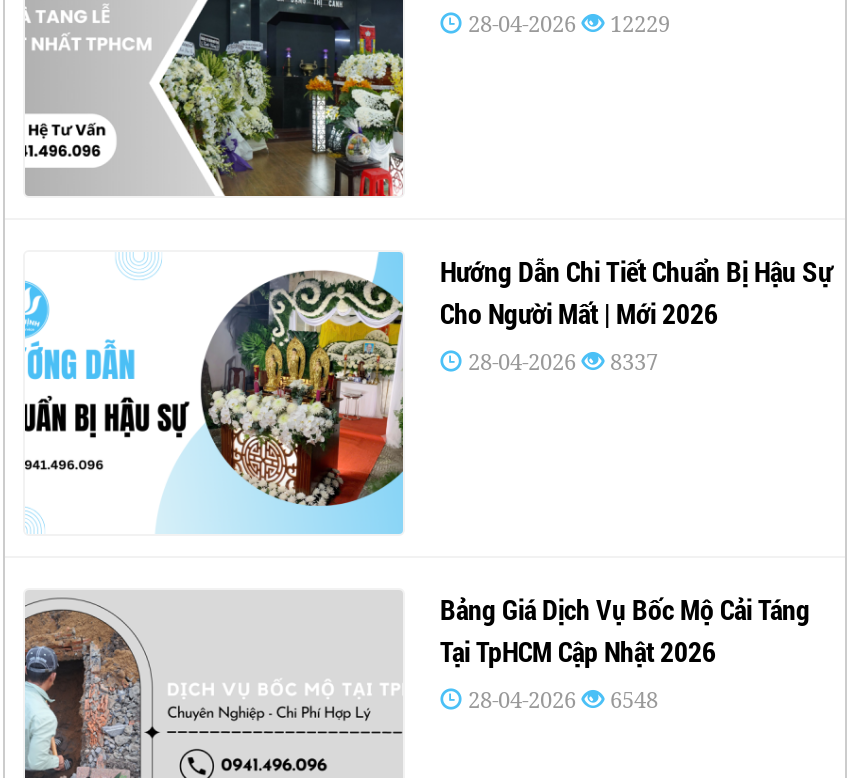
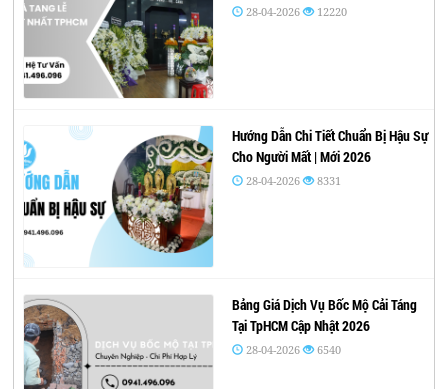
[462,9,670,39] 28-04-2026 12229 -> [242,4,346,19] 28-04-2026 12220
[462,347,658,377] 28-04-2026 8337 -> [242,173,340,188] 28-04-2026 8331
[462,685,658,715] 28-04-2026 6548 -> [242,342,340,357] 28-04-2026 6540

